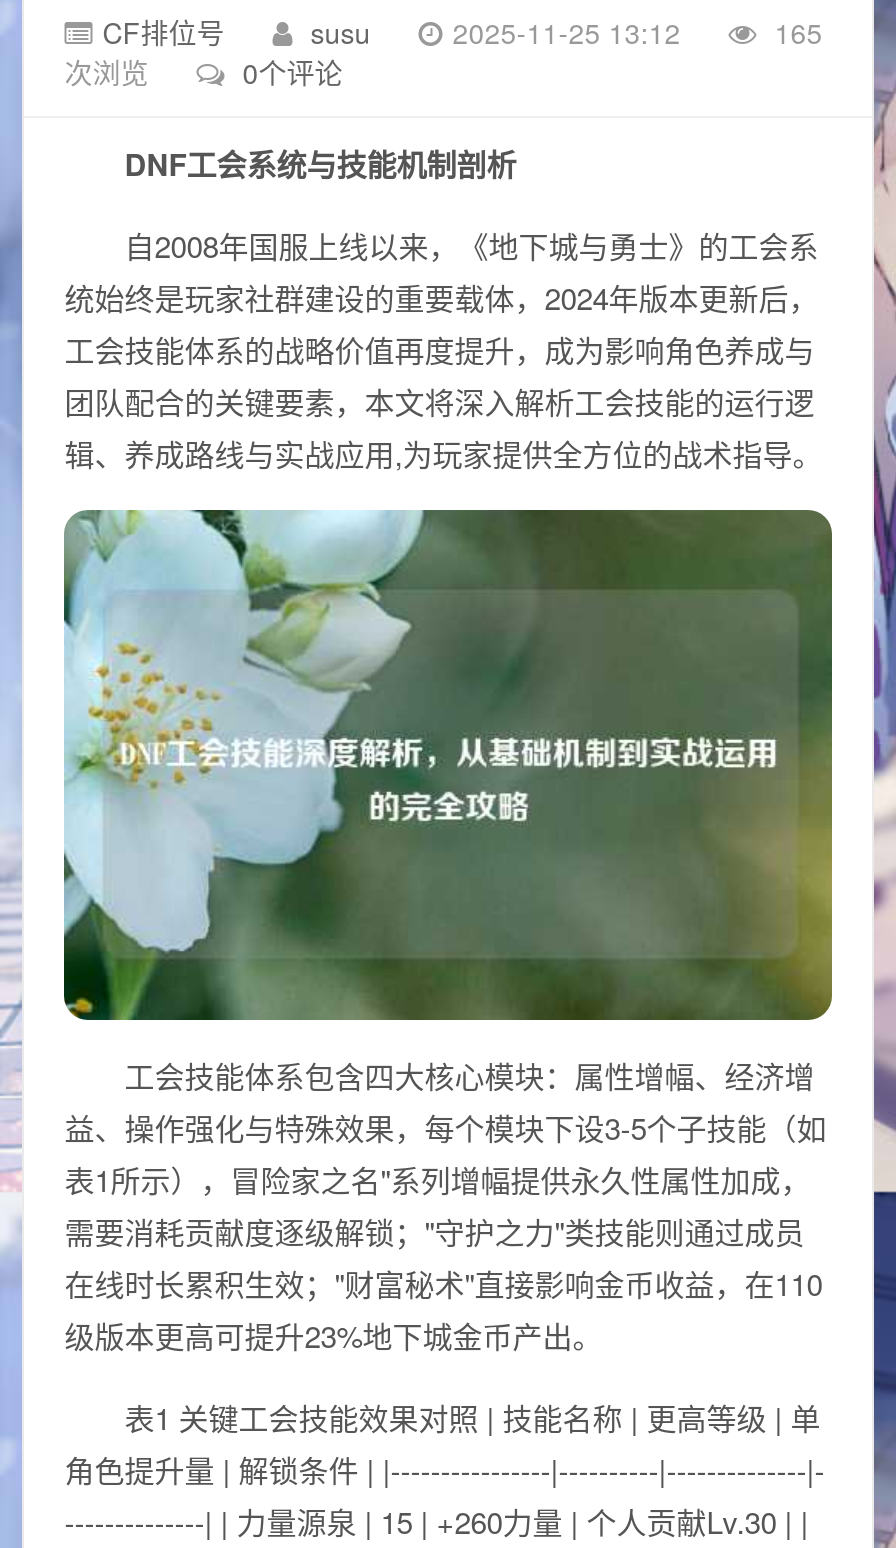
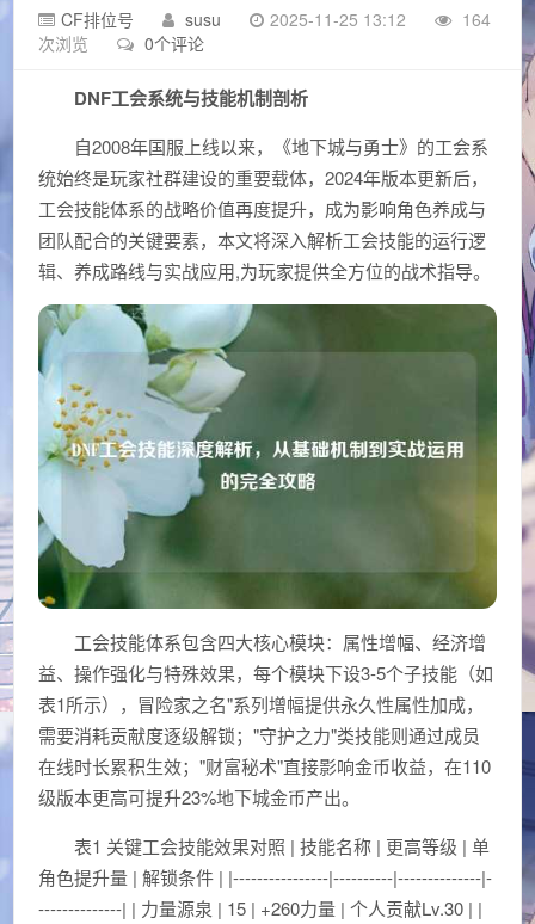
[766,12,822,52] 165 -> [458,7,491,31] 164

